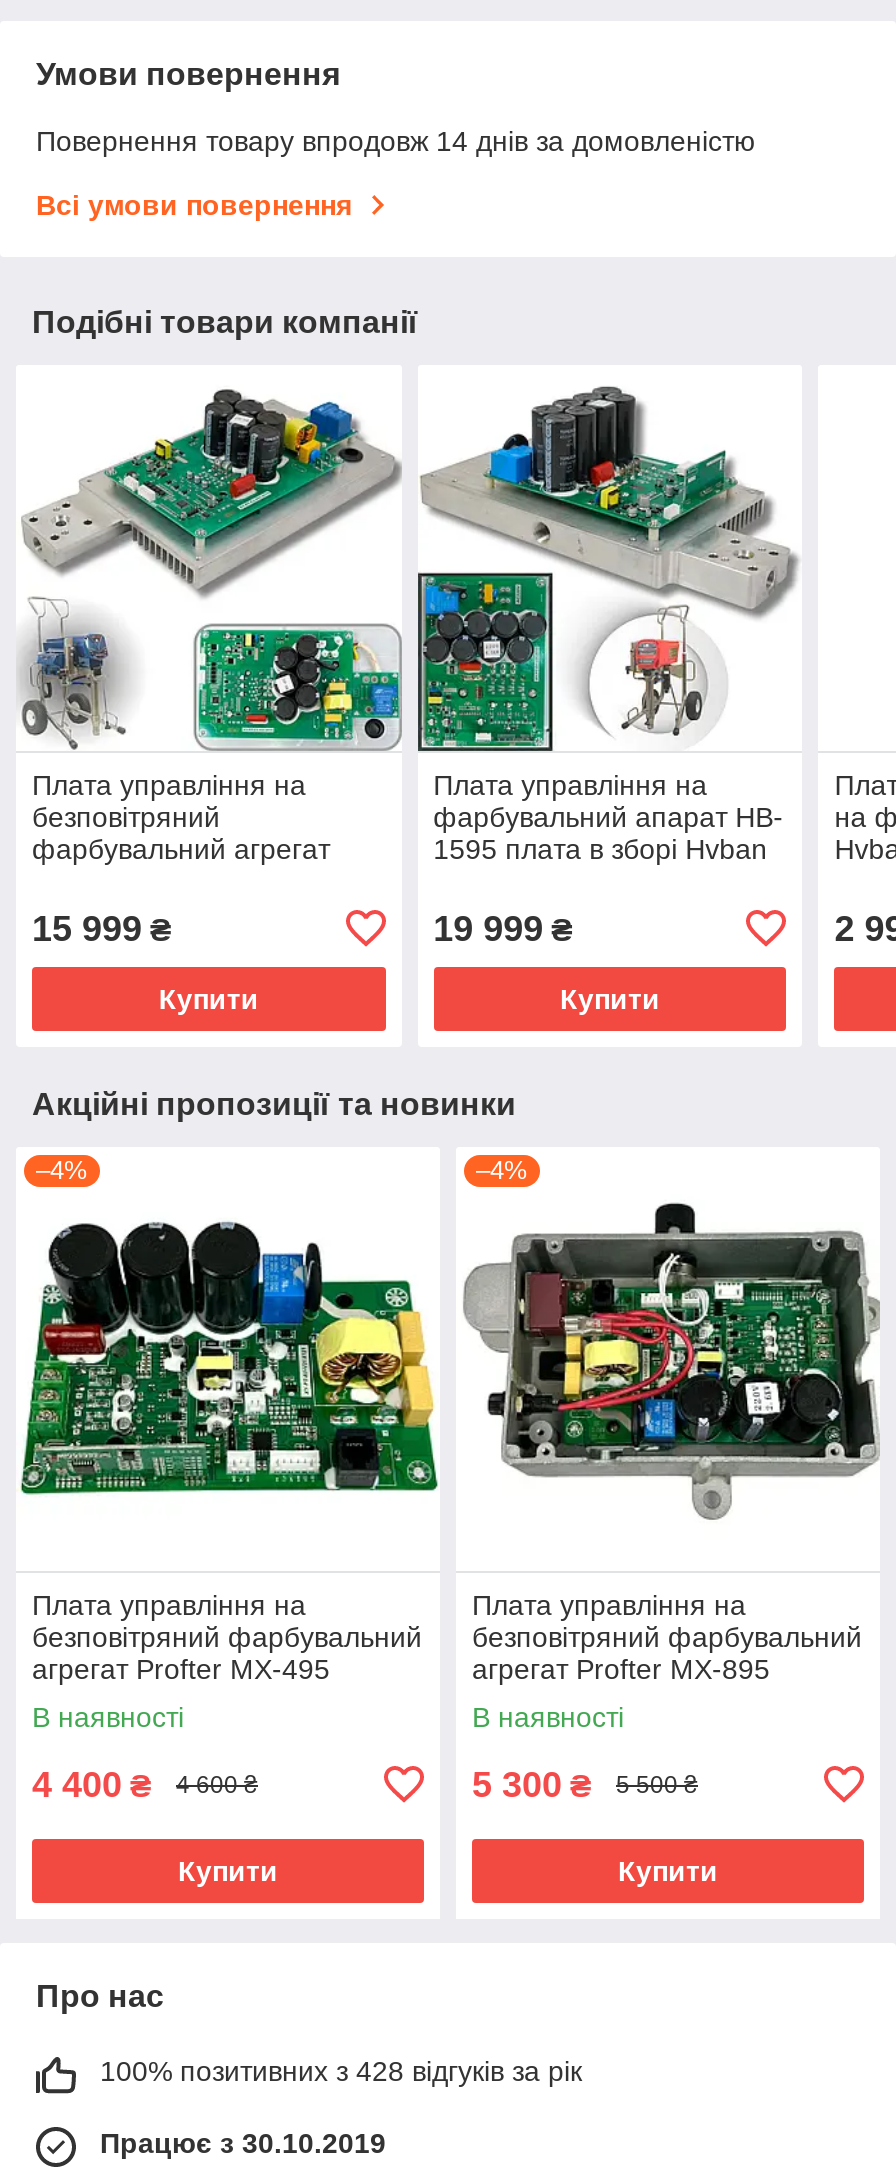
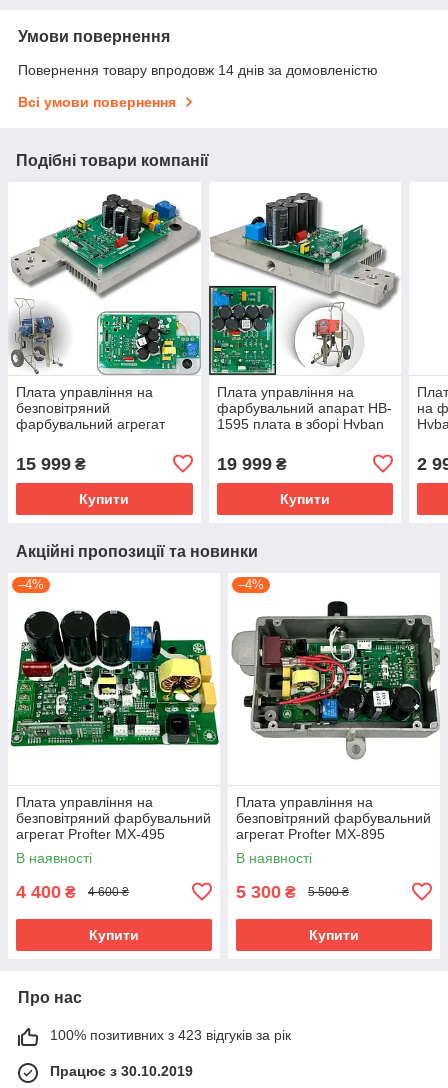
[100,2055,582,2087] 100% позитивних з 428 відгуків за рік -> [50,1027,291,1043] 100% позитивних з 423 відгуків за рік

